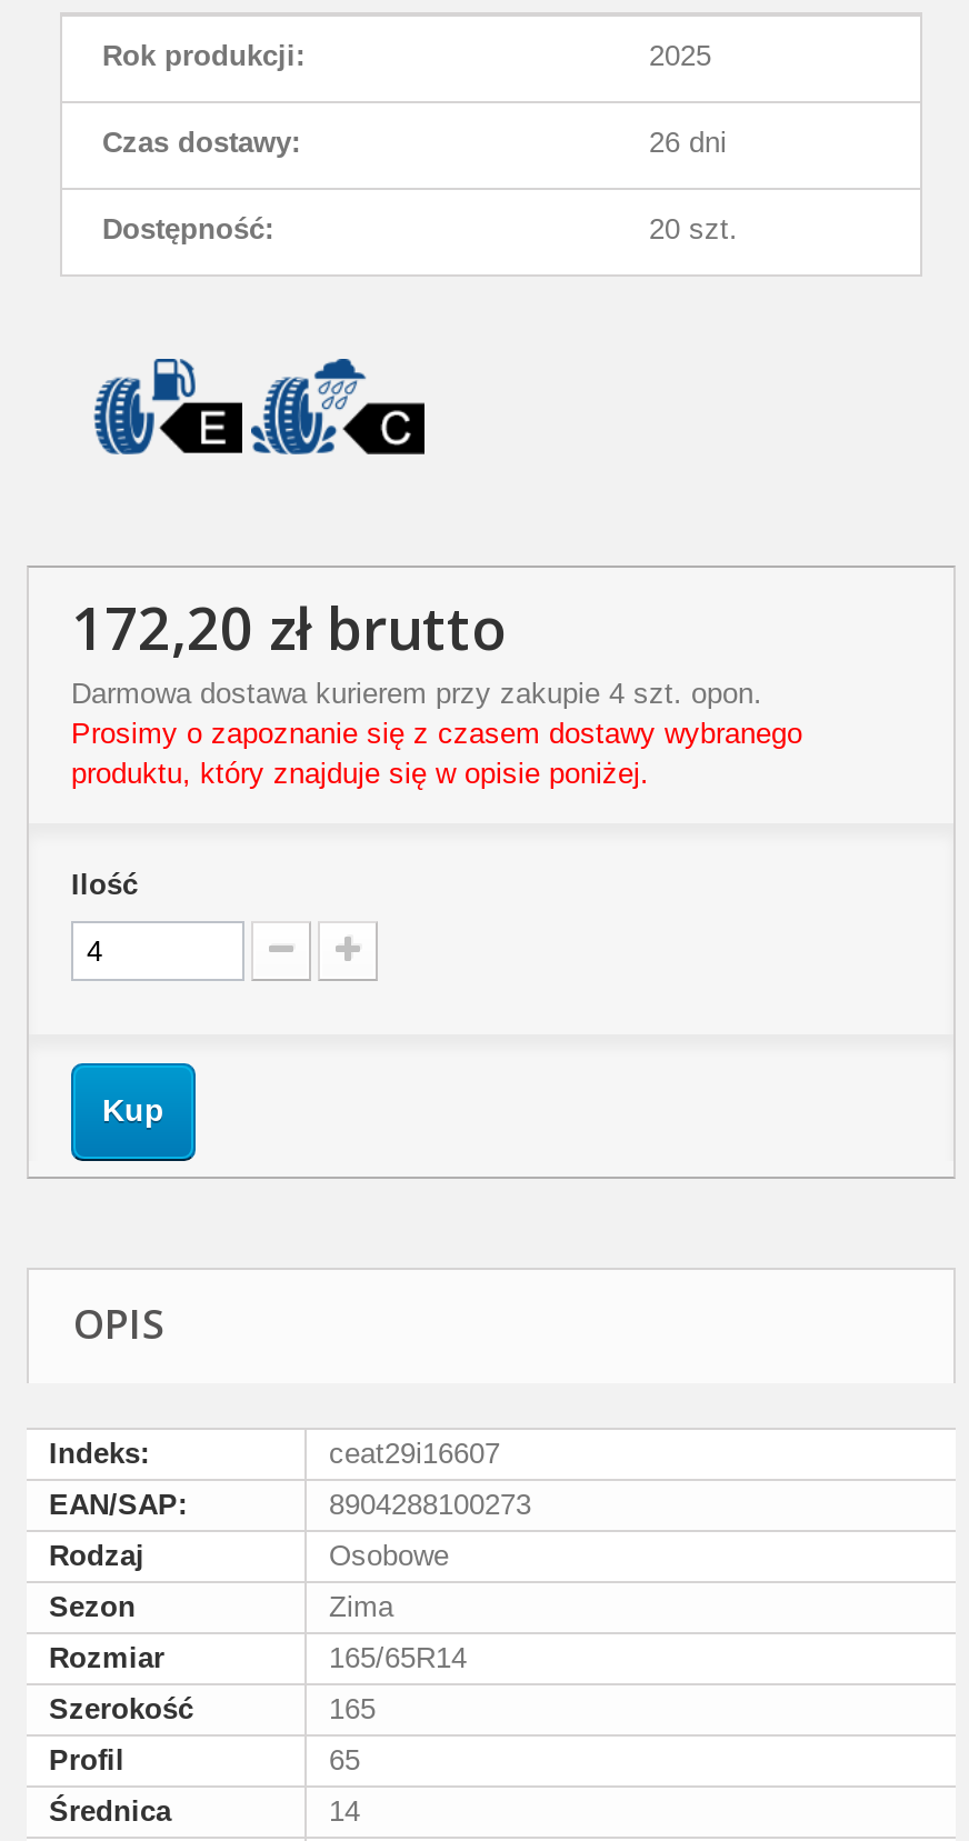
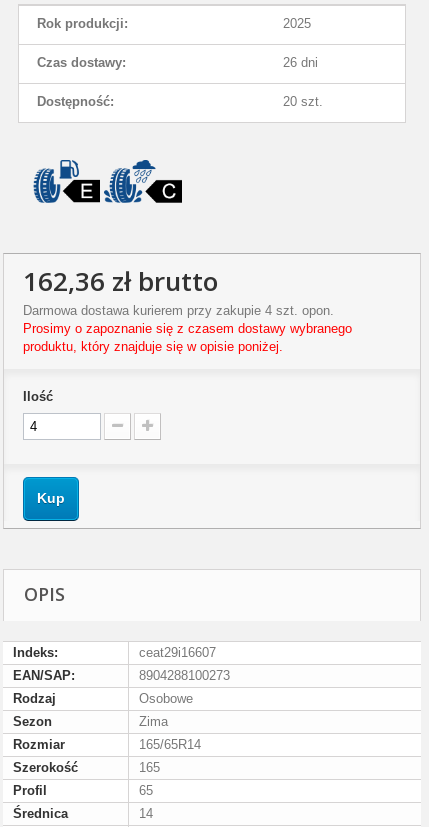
[71,588,505,668] 172,20 zł brutto -> [23,263,218,299] 162,36 zł brutto

